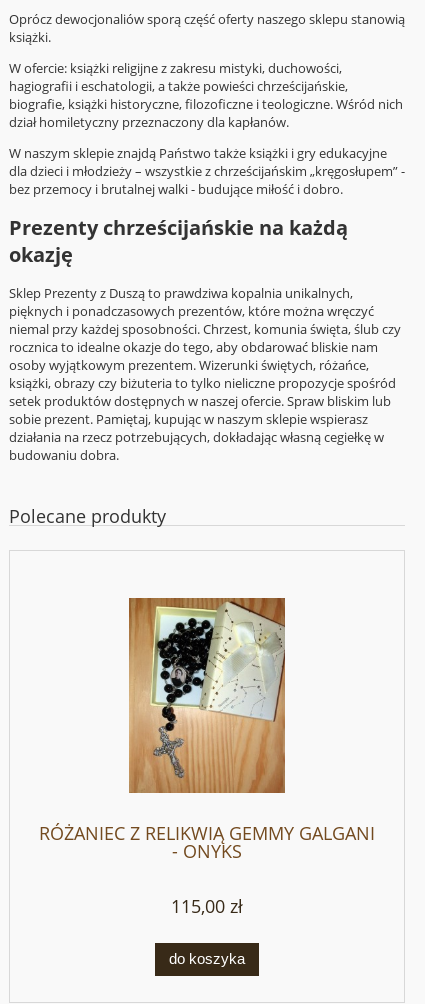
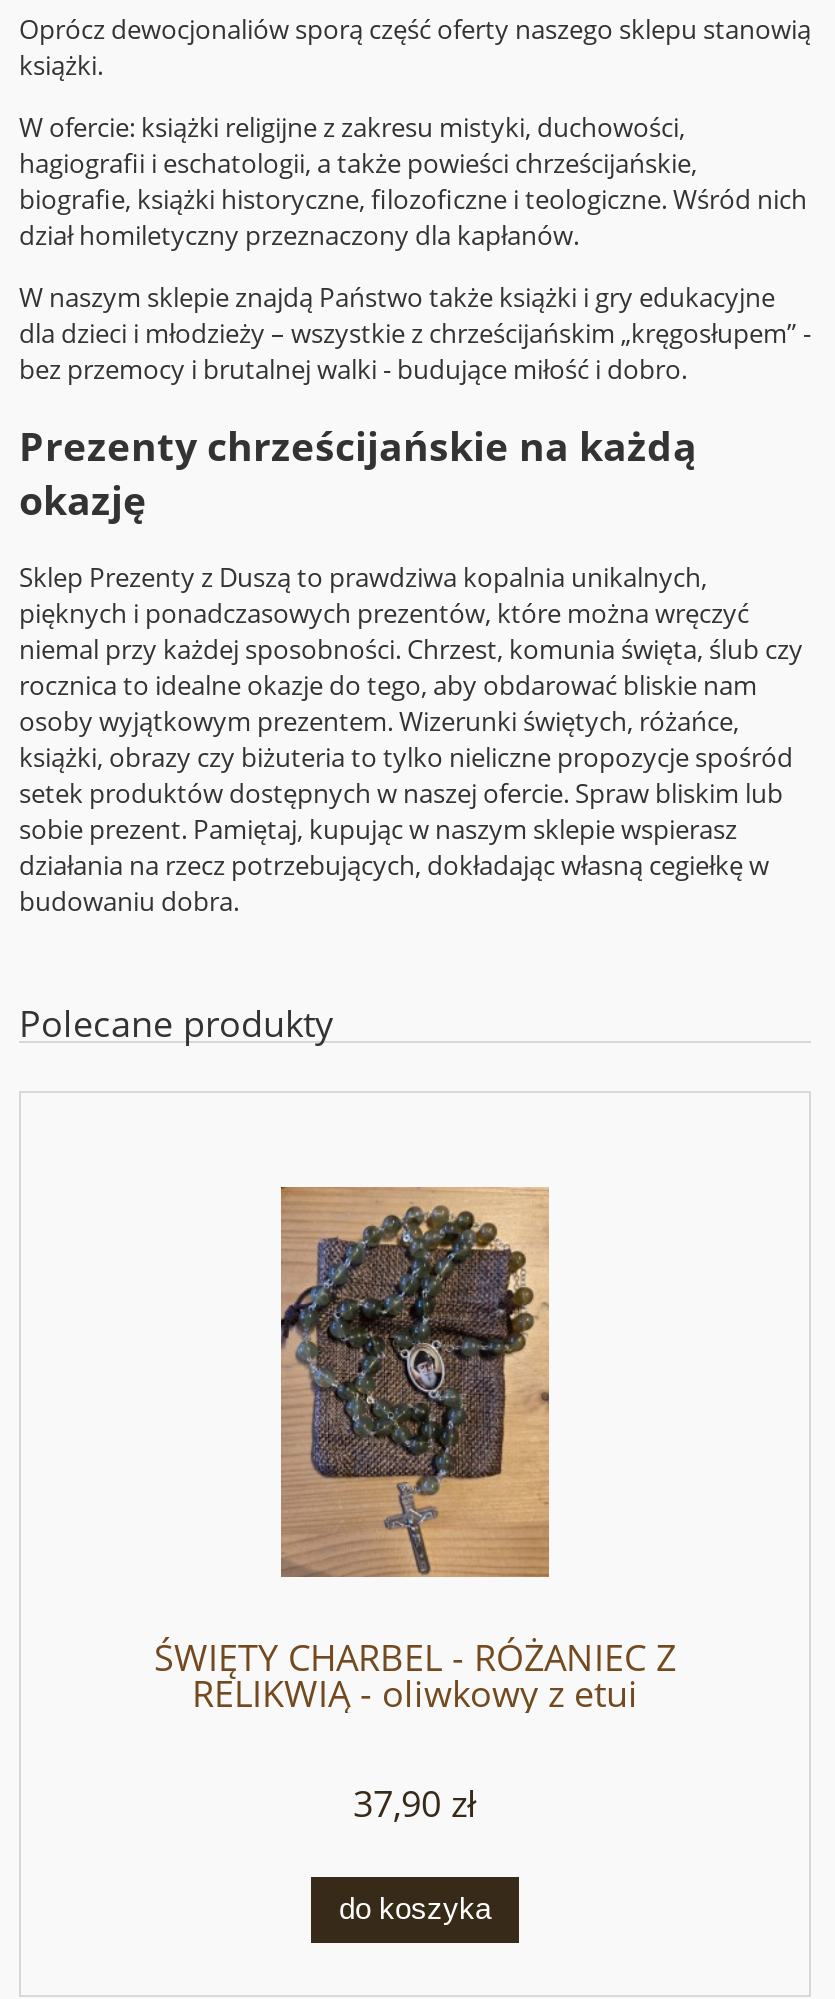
[39,597,375,863] [image] | RÓŻANIEC Z RELIKWIĄ GEMMY GALGANI | - ONYKS -> [154,1187,676,1717] [image] | ŚWIĘTY CHARBEL - RÓŻANIEC Z | RELIKWIĄ - oliwkowy z etui
[171,894,243,918] 115,00 zł -> [353,1779,477,1827] 37,90 zł

